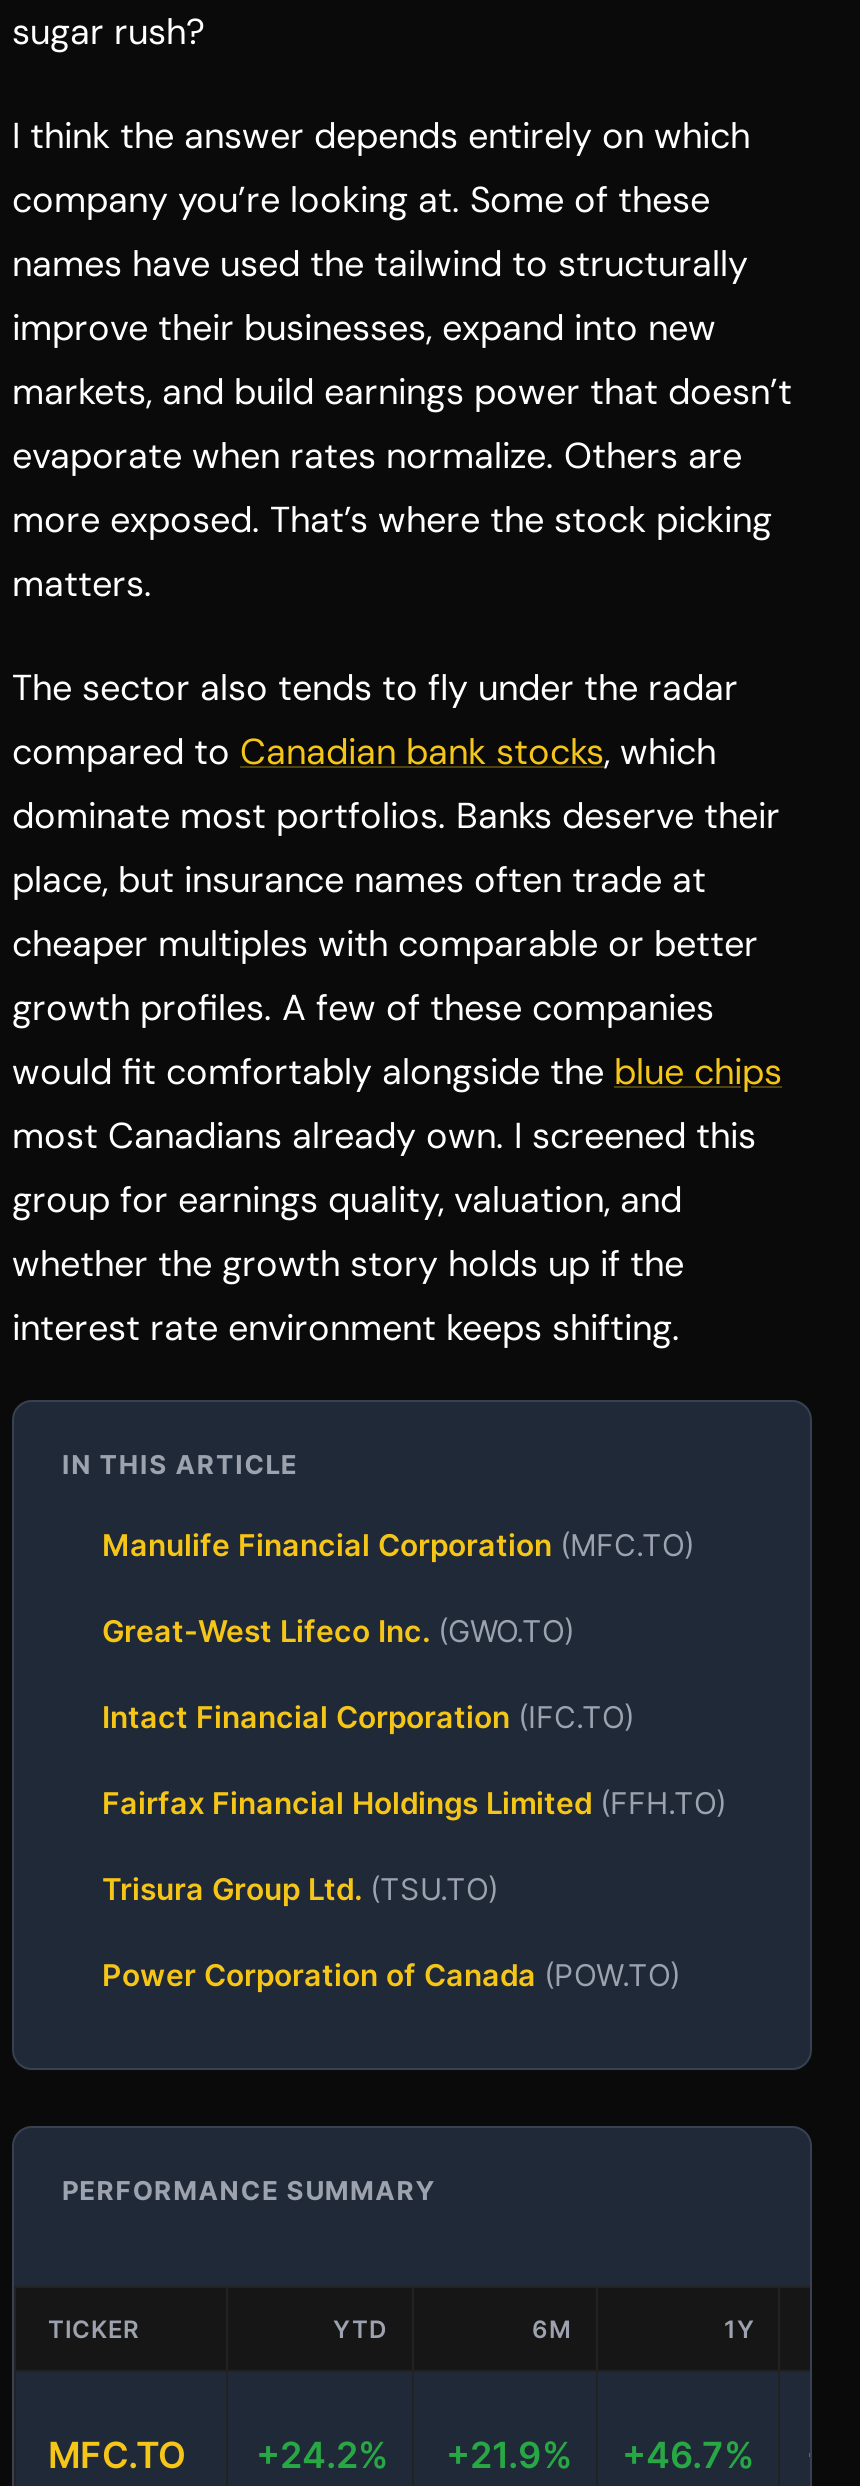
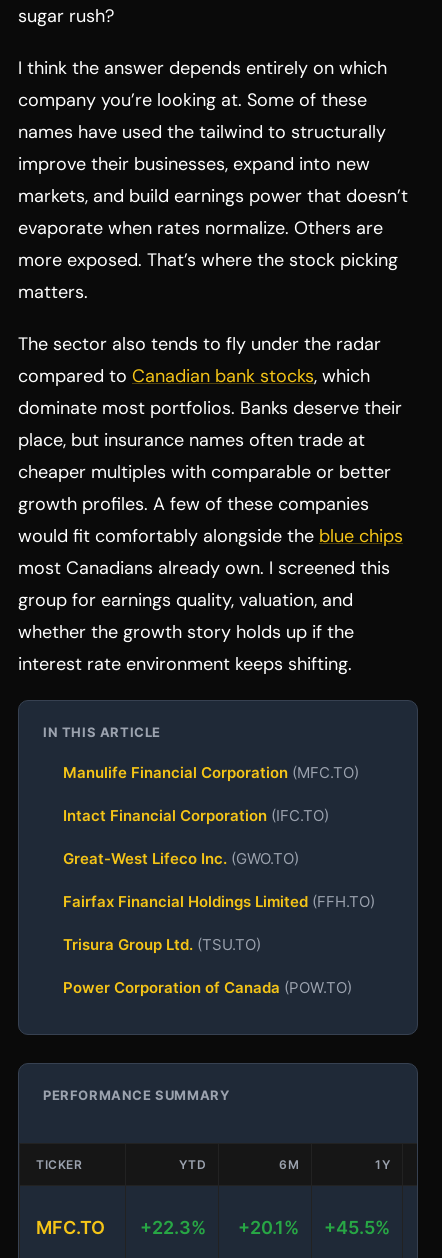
moved [102,1612,574,1650] -> [63,849,299,868]: Great-West Lifeco Inc. (GWO.TO)
moved [102,1698,634,1736] -> [63,806,329,825]: Intact Financial Corporation (IFC.TO)
[256,2434,388,2476] +24.2% -> [140,1217,206,1238] +22.3%
[446,2434,572,2476] +21.9% -> [238,1217,299,1238] +20.1%
[622,2434,754,2476] +46.7% -> [324,1217,390,1238] +45.5%

